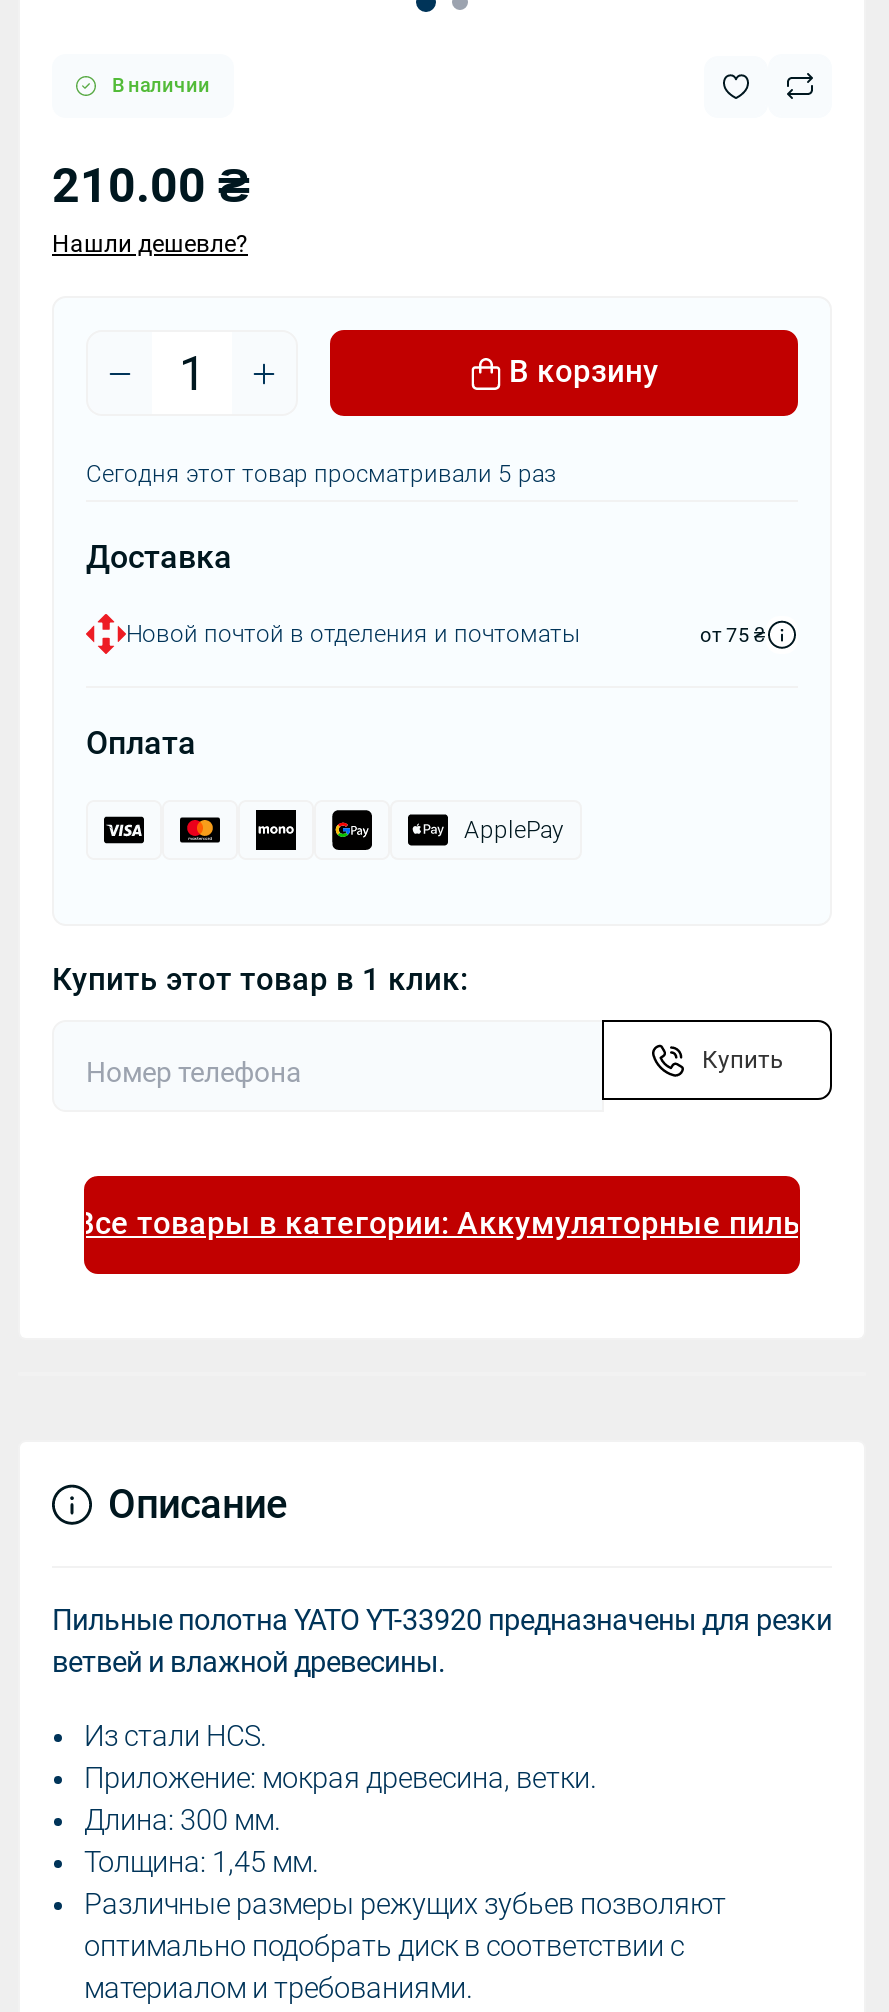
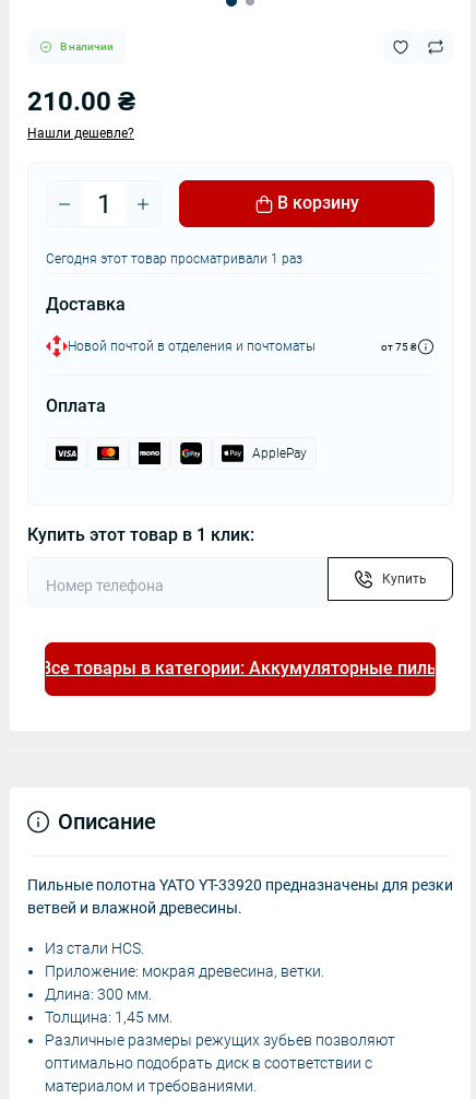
[86,460,556,488] Сегодня этот товар просматривали 5 раз -> [46,251,302,267] Сегодня этот товар просматривали 1 раз

